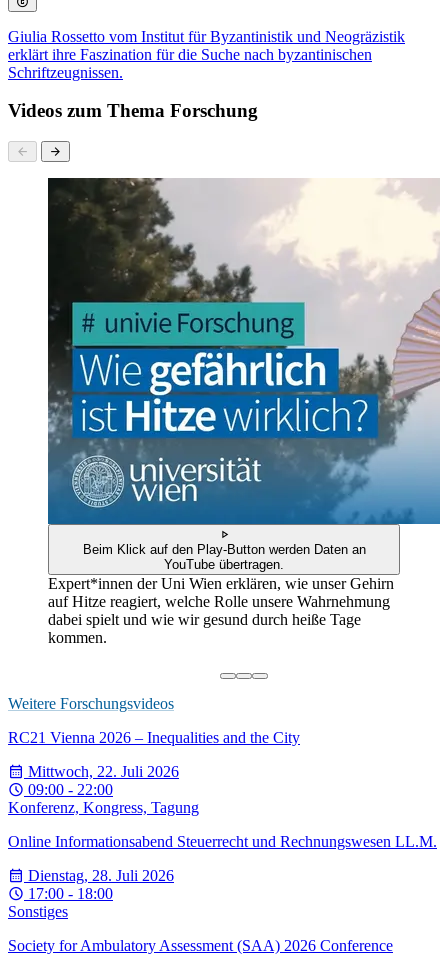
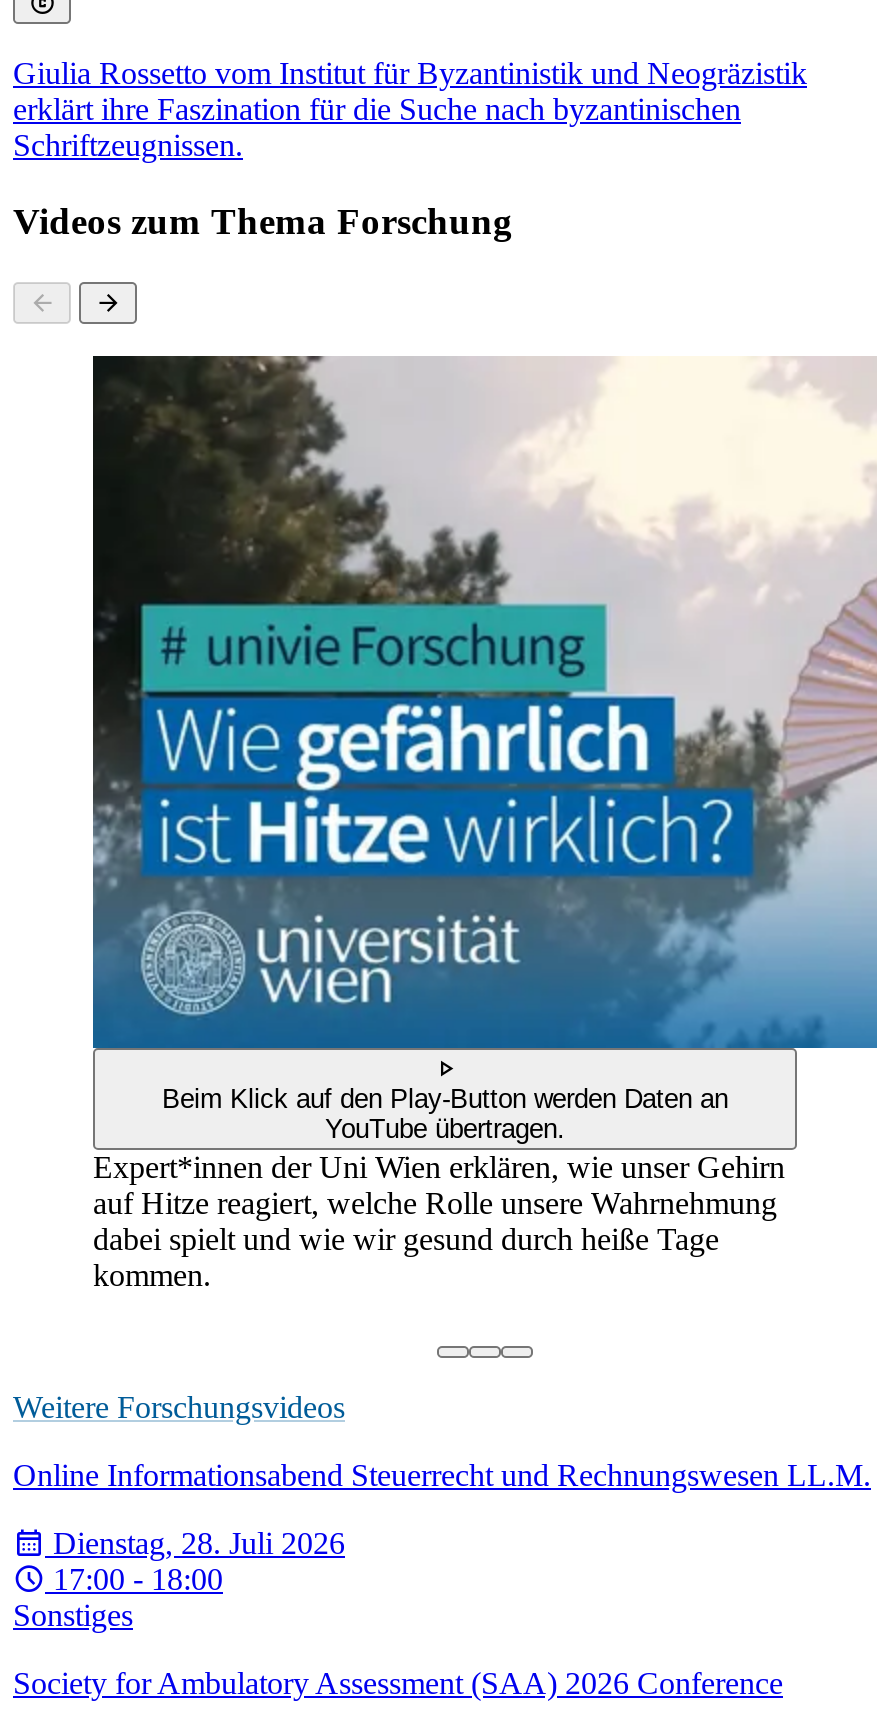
[8,729,300,816] RC21 Vienna 2026 – Inequalities and the City | Mittwoch, 22. Juli 2026 | 09:00 - 22:00 | Konferenz, Kongress, Tagung -> none

